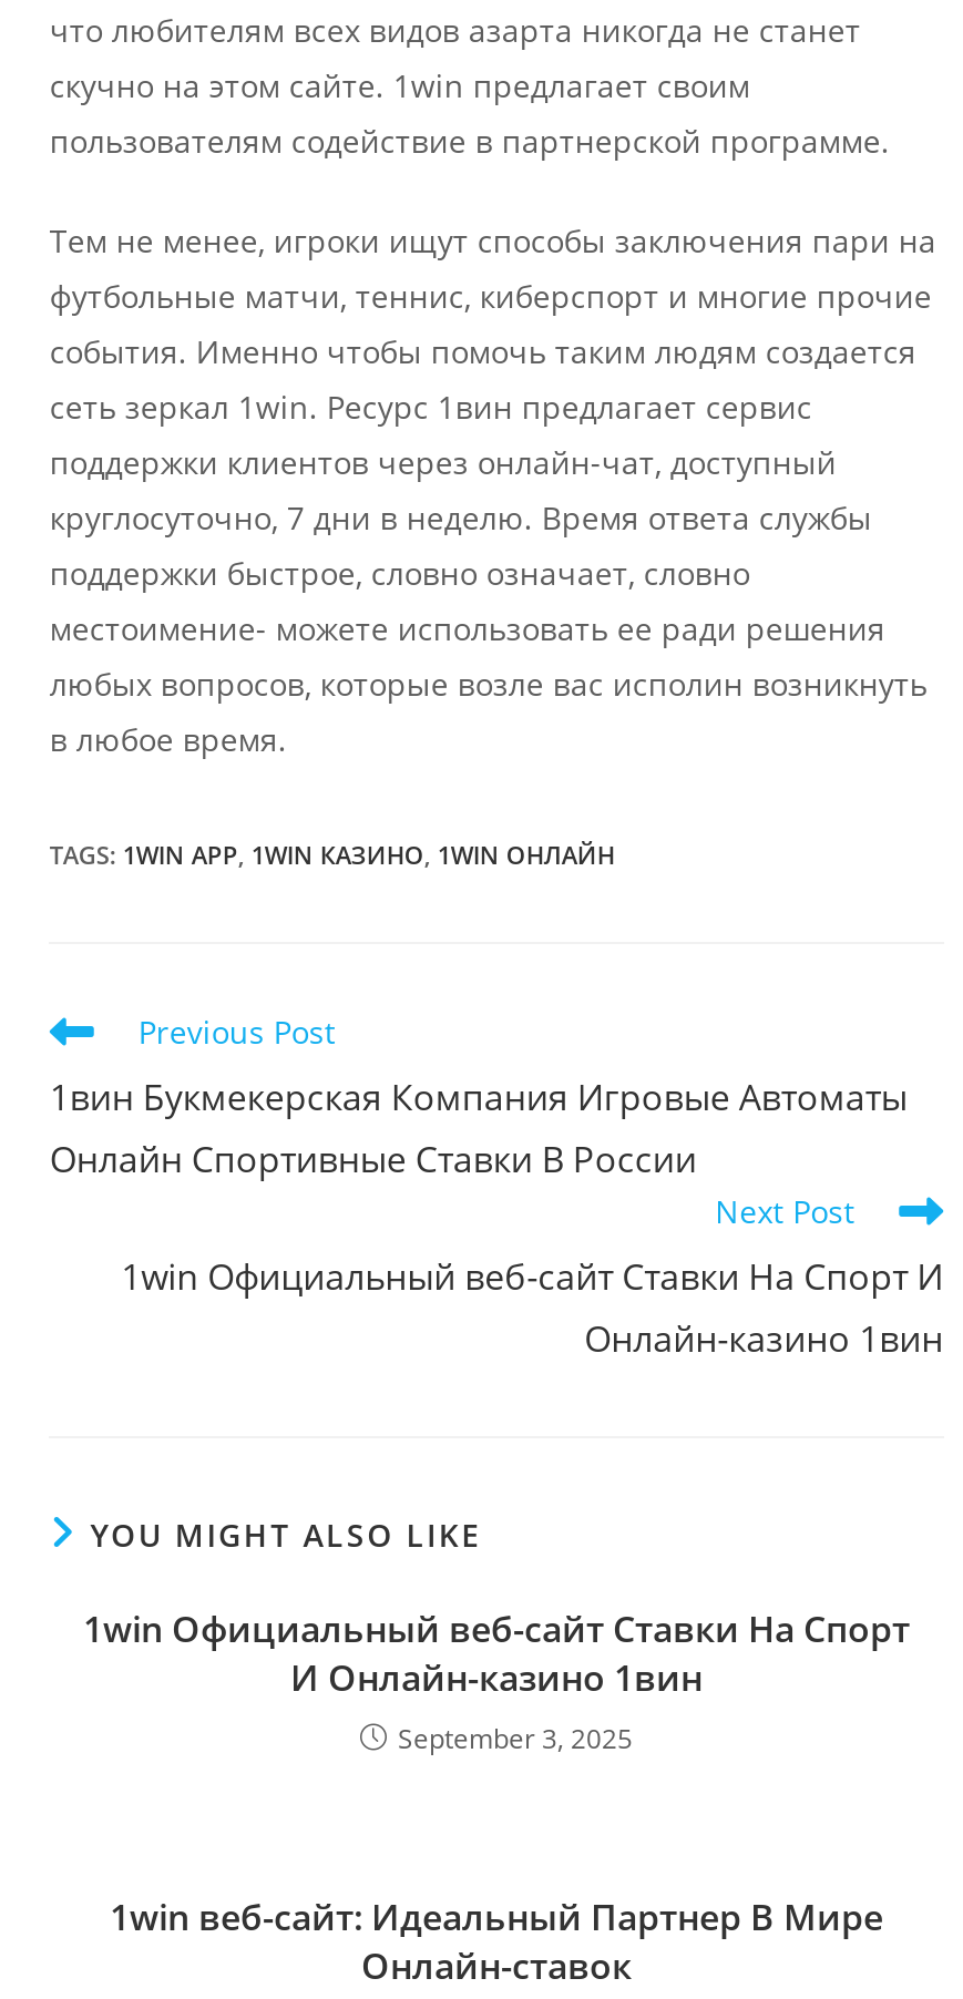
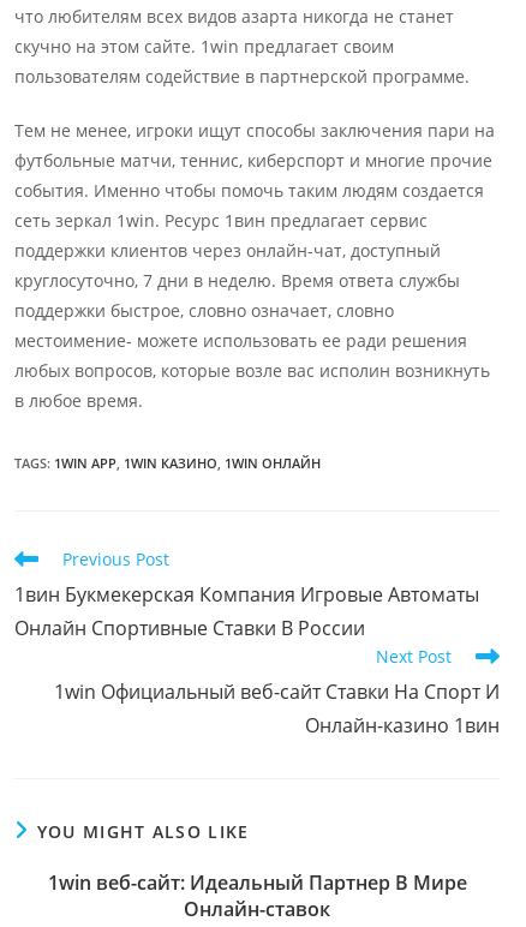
[83,1604,910,1757] 1win Официальный веб-сайт Ставки На Спорт | И Онлайн-казино 1вин | September 3, 2025 -> none

